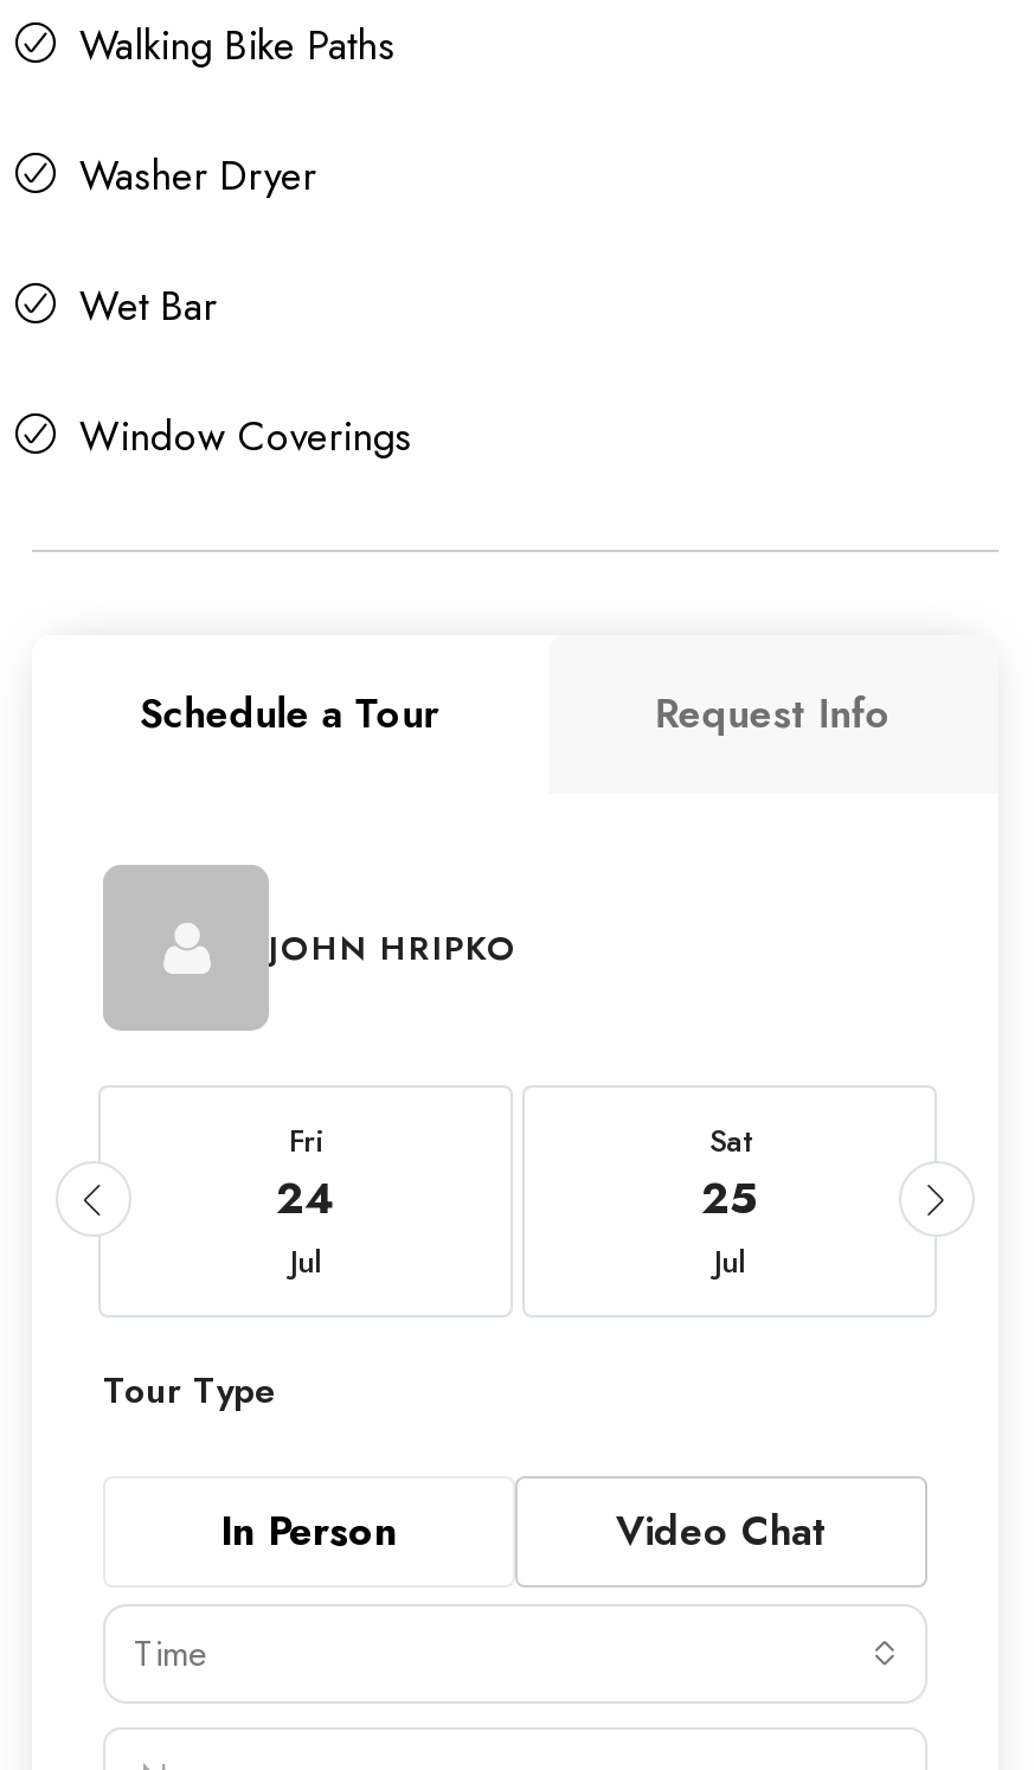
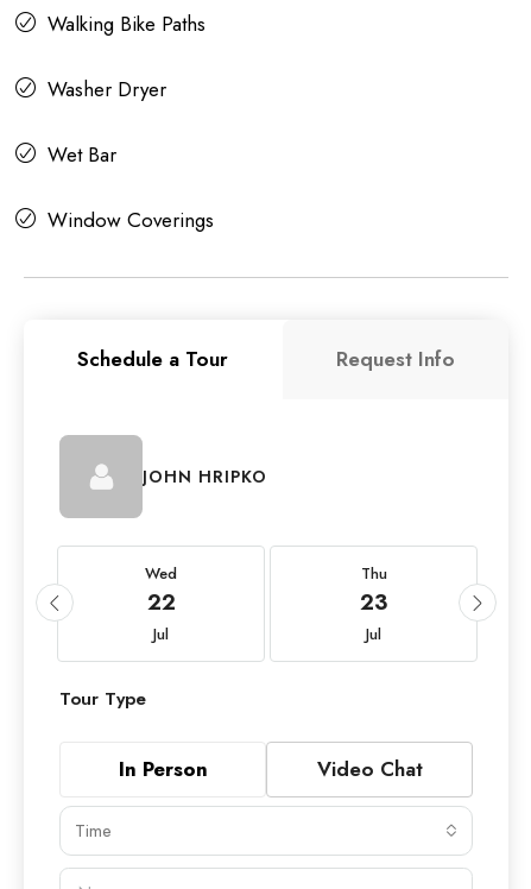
[276,1120,335,1231] Fri | 24 -> [145,563,177,619] Wed | 22
[701,1120,758,1231] Sat | 25 -> [360,563,387,619] Thu | 23

